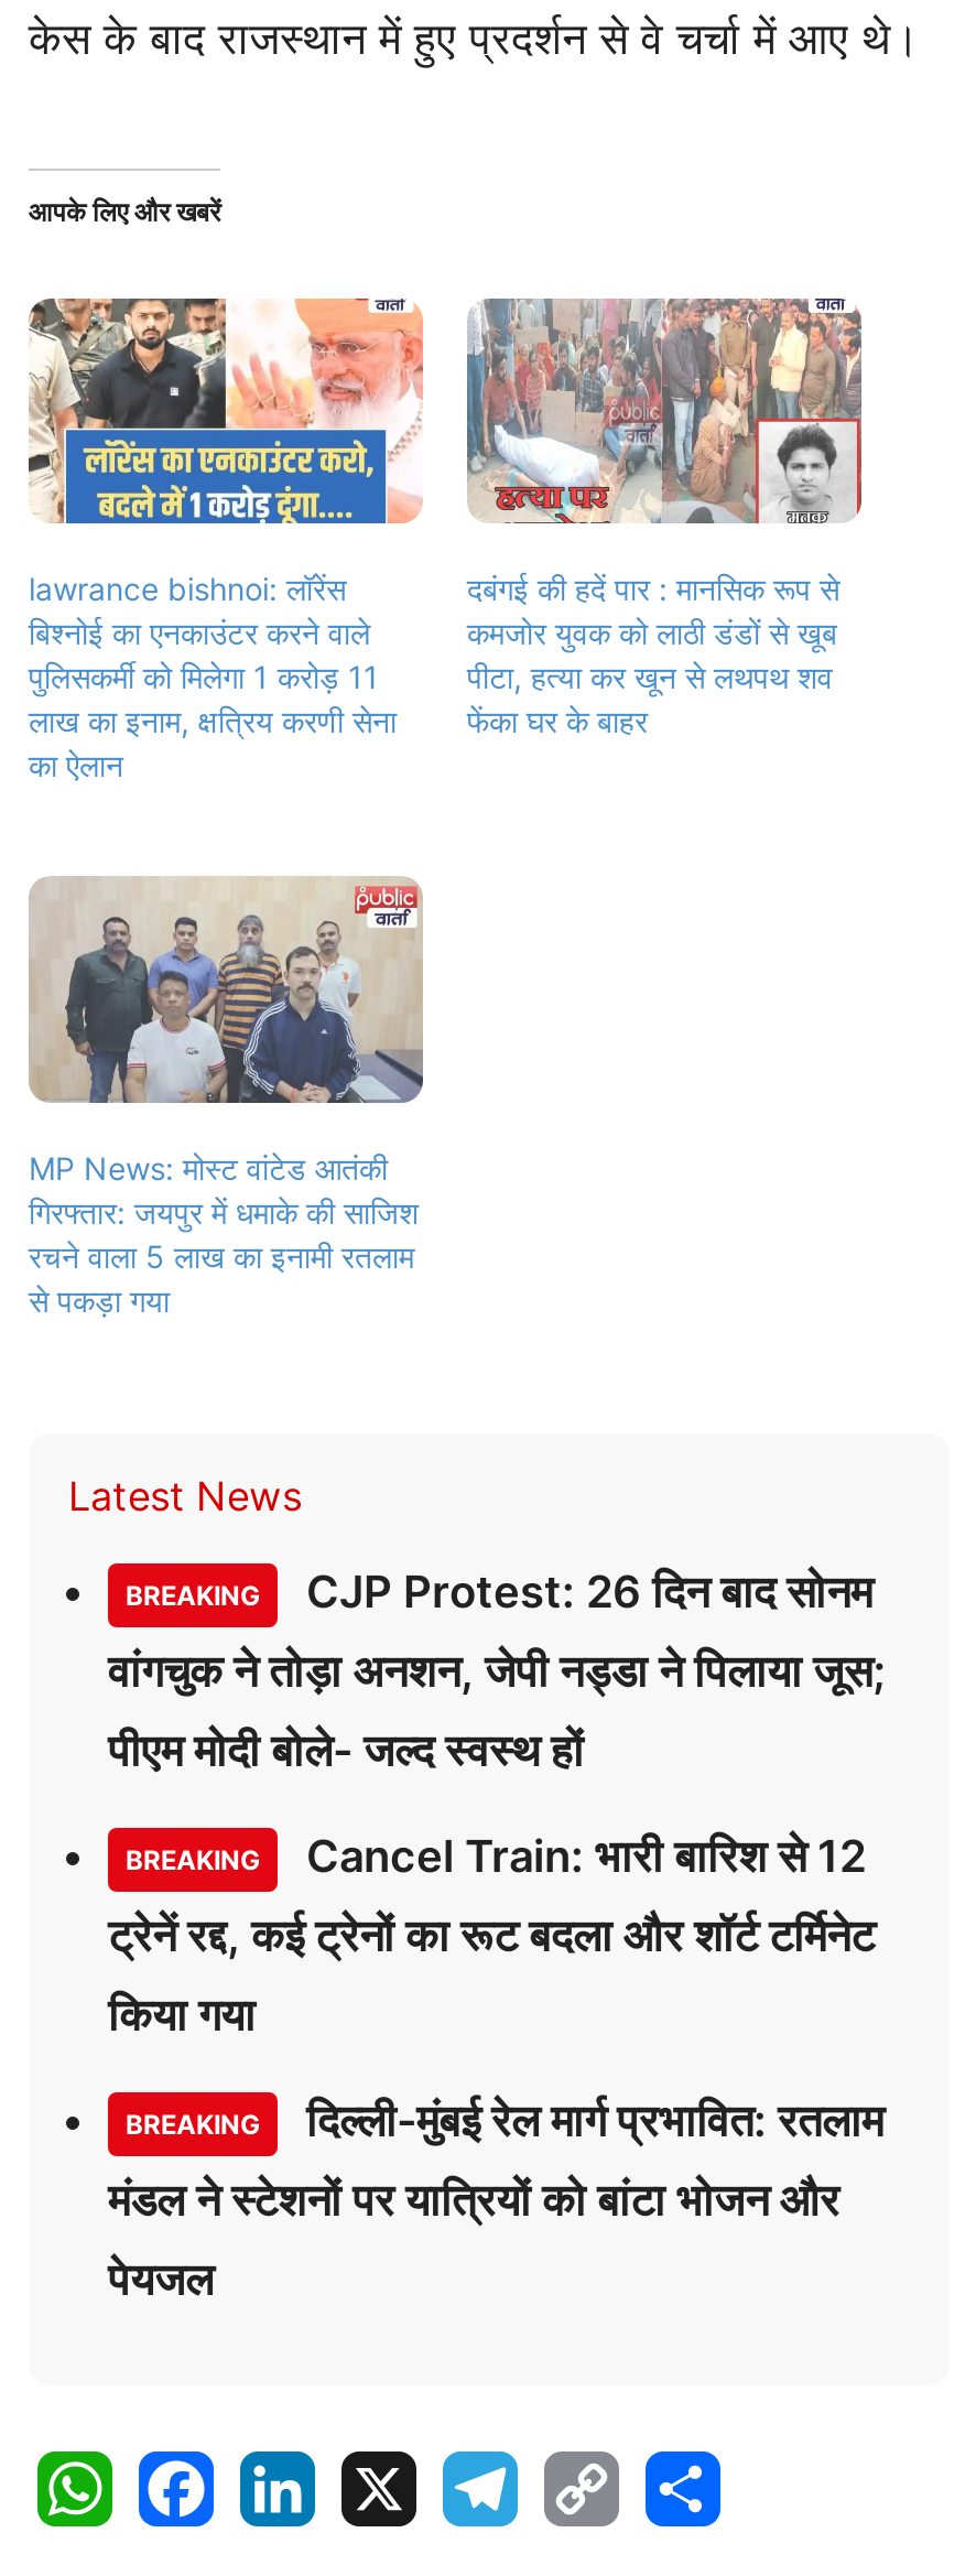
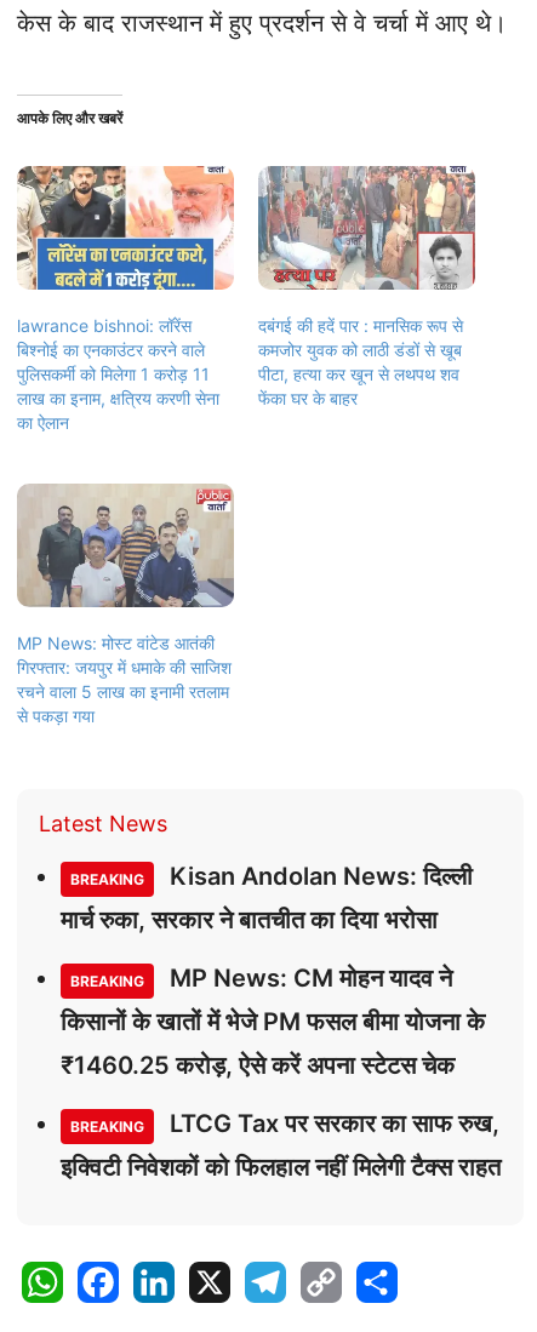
[108,1565,886,1776] CJP Protest: 26 दिन बाद सोनम | वांगचुक ने तोड़ा अनशन, जेपी नड्डा ने पिलाया जूस; | पीएम मोदी बोले- जल्द स्वस्थ हों -> [61,862,473,935] Kisan Andolan News: दिल्ली | मार्च रुका, सरकार ने बातचीत का दिया भरोसा
[295,1829,866,1882] Cancel Train: भारी बारिश से 12 -> [164,964,452,993] MP News: CM मोहन यादव ने
[108,1908,875,1961] ट्रेनें रद्द, कई ट्रेनों का रूट बदला और शॉर्ट टर्मिनेट -> [61,1008,485,1037] किसानों के खातों में भेजे PM फसल बीमा योजना के
[108,1988,256,2041] किया गया -> [61,1051,455,1081] ₹1460.25 करोड़, ऐसे करें अपना स्टेटस चेक
[108,2093,883,2305] दिल्ली-मुंबई रेल मार्ग प्रभावित: रतलाम | मंडल ने स्टेशनों पर यात्रियों को बांटा भोजन और | पेयजल -> [61,1110,501,1182] LTCG Tax पर सरकार का साफ रुख, | इक्विटी निवेशकों को फिलहाल नहीं मिलेगी टैक्स राहत

